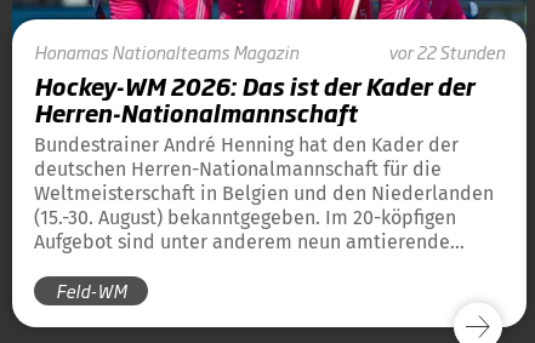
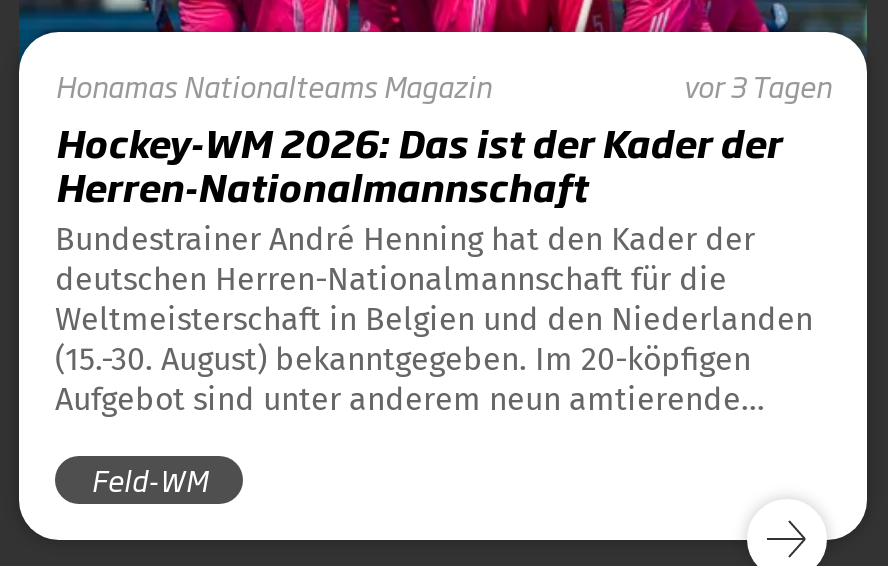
[388,39,505,64] vor 22 Stunden -> [683,64,831,106] vor 3 Tagen

